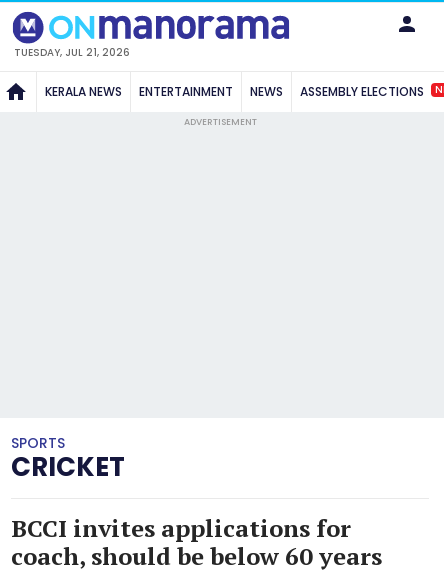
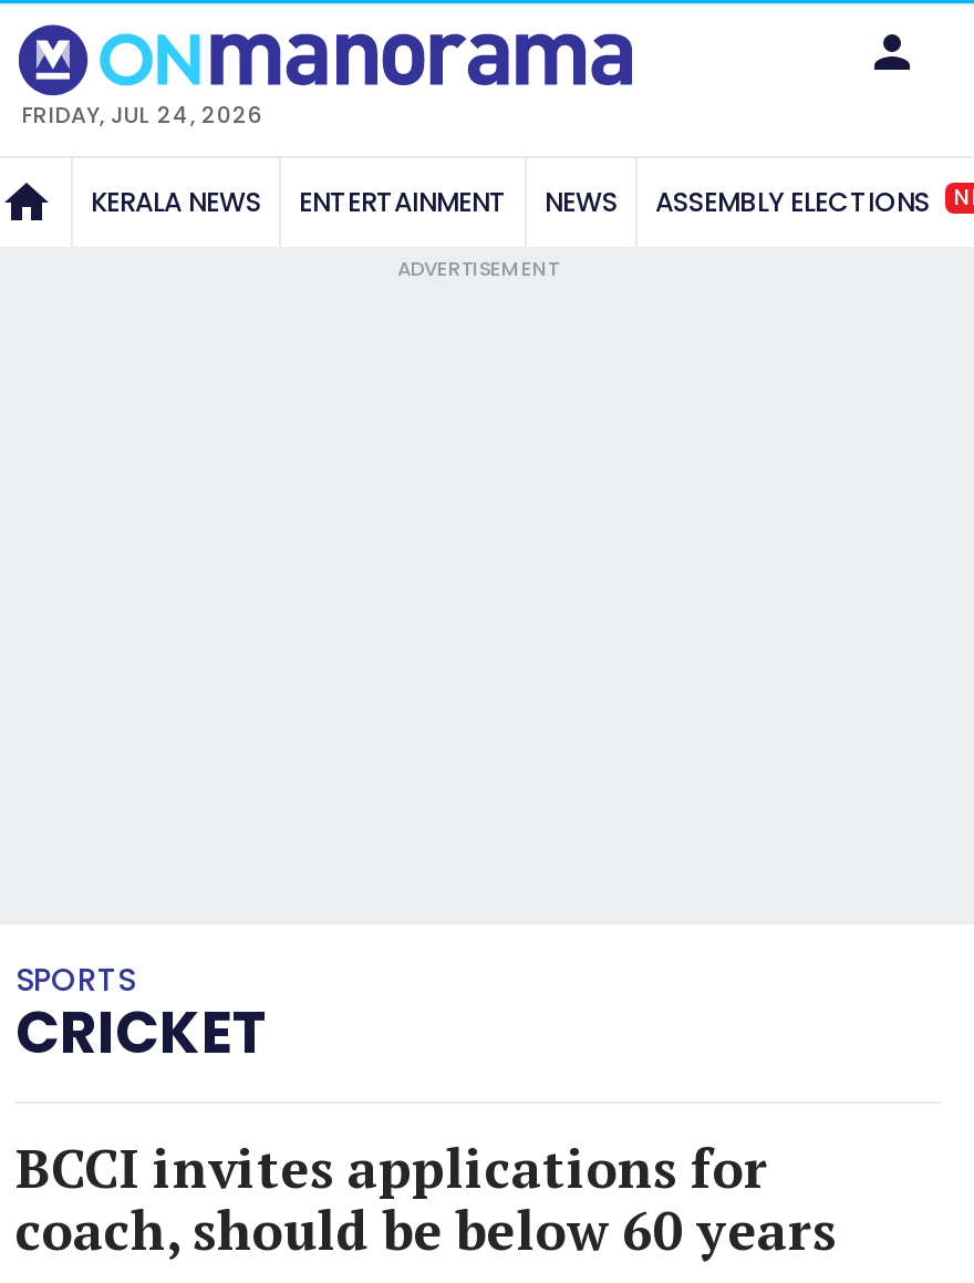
[14,45,130,60] TUESDAY, JUL 21, 2026 -> [22,98,263,131] FRIDAY, JUL 24, 2026

